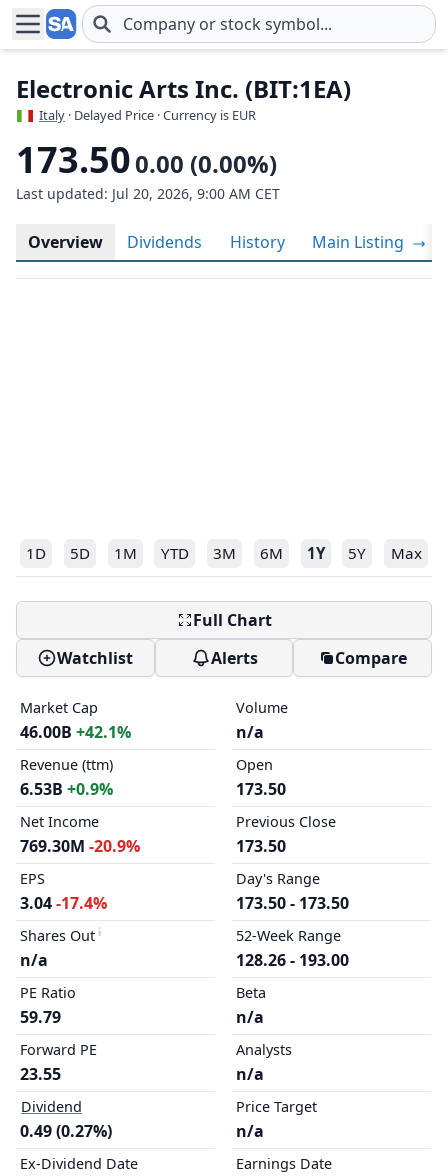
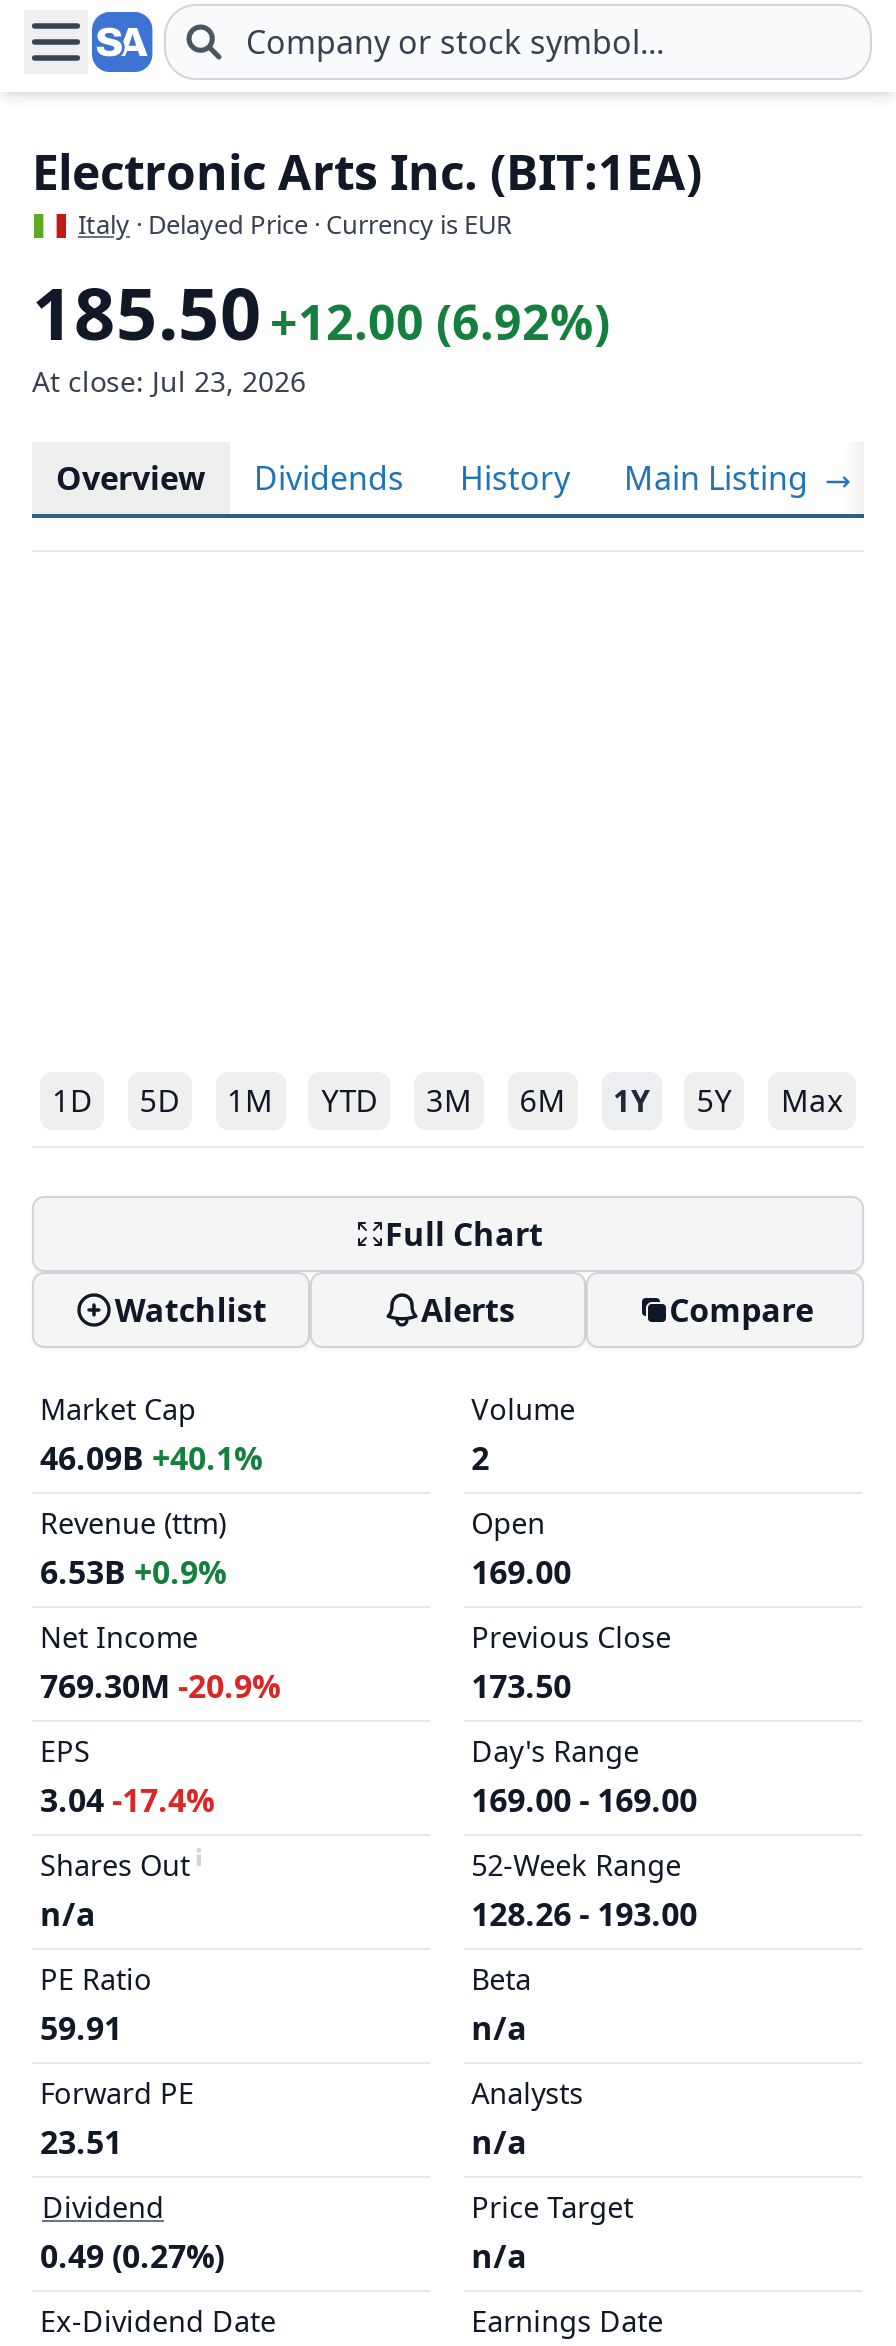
[16,135,280,203] 173.50 0.00 (0.00%) | Last updated: Jul 20, 2026, 9:00 AM CET -> [32,264,610,400] 185.50 +12.00 (6.92%) | At close: Jul 23, 2026
[20,721,131,743] 46.00B +42.1% -> [40,1436,262,1480] 46.09B +40.1%
[236,721,264,743] n/a -> [471,1436,489,1480] 2
[236,778,286,800] 173.50 -> [471,1550,571,1594] 169.00
[236,892,349,914] 173.50 - 173.50 -> [471,1778,697,1822] 169.00 - 169.00
[20,1006,61,1028] 59.79 -> [40,2006,122,2050] 59.91
[20,1063,61,1085] 23.55 -> [40,2120,122,2164] 23.51

